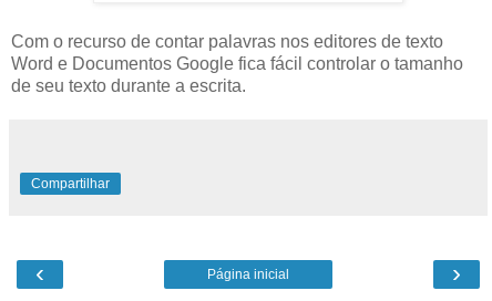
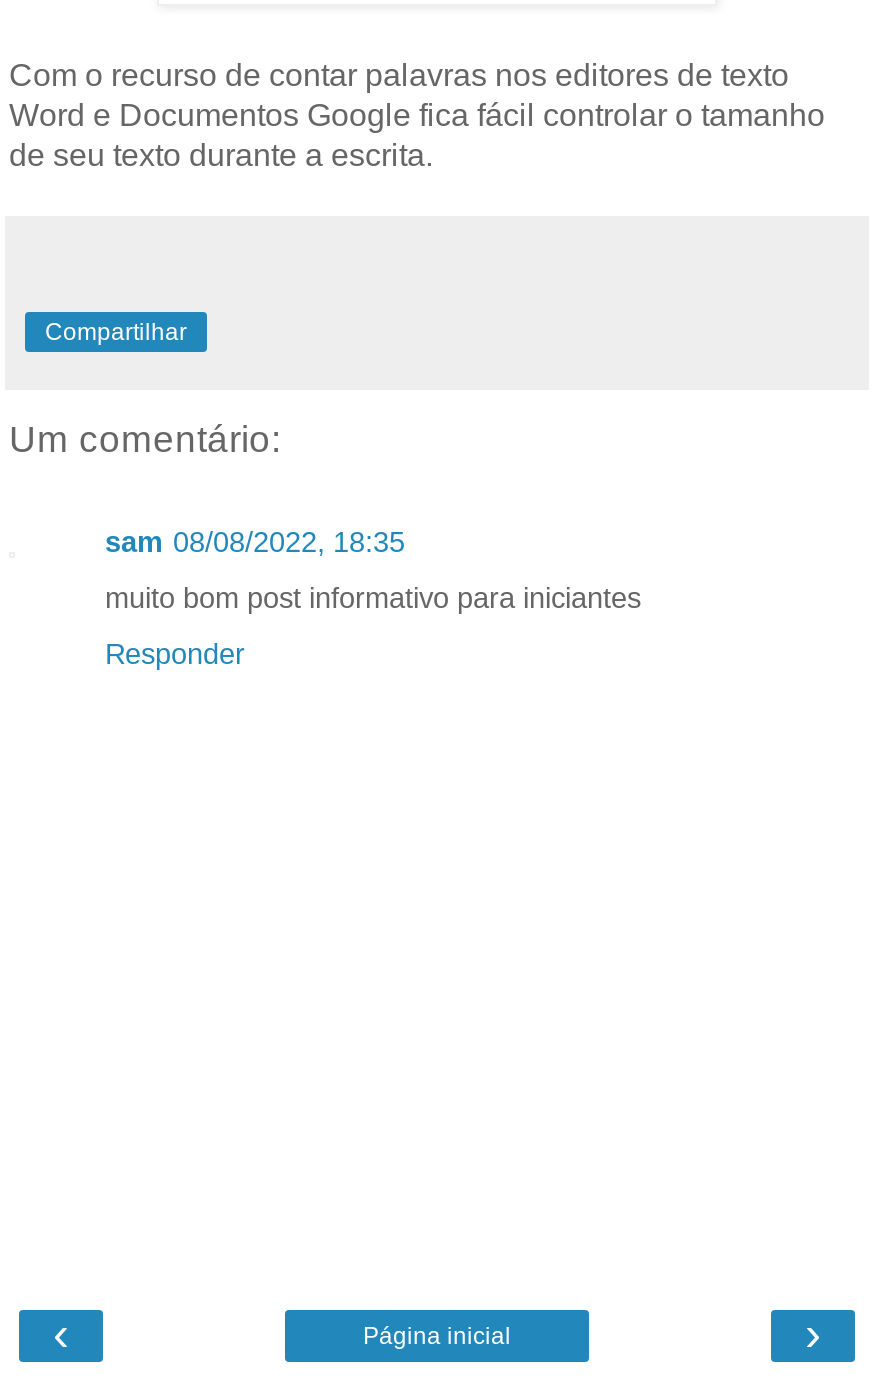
none -> [9,417,641,670] Um comentário: | sam 08/08/2022, 18:35 | muito bom post informativo para iniciantes | Responder

